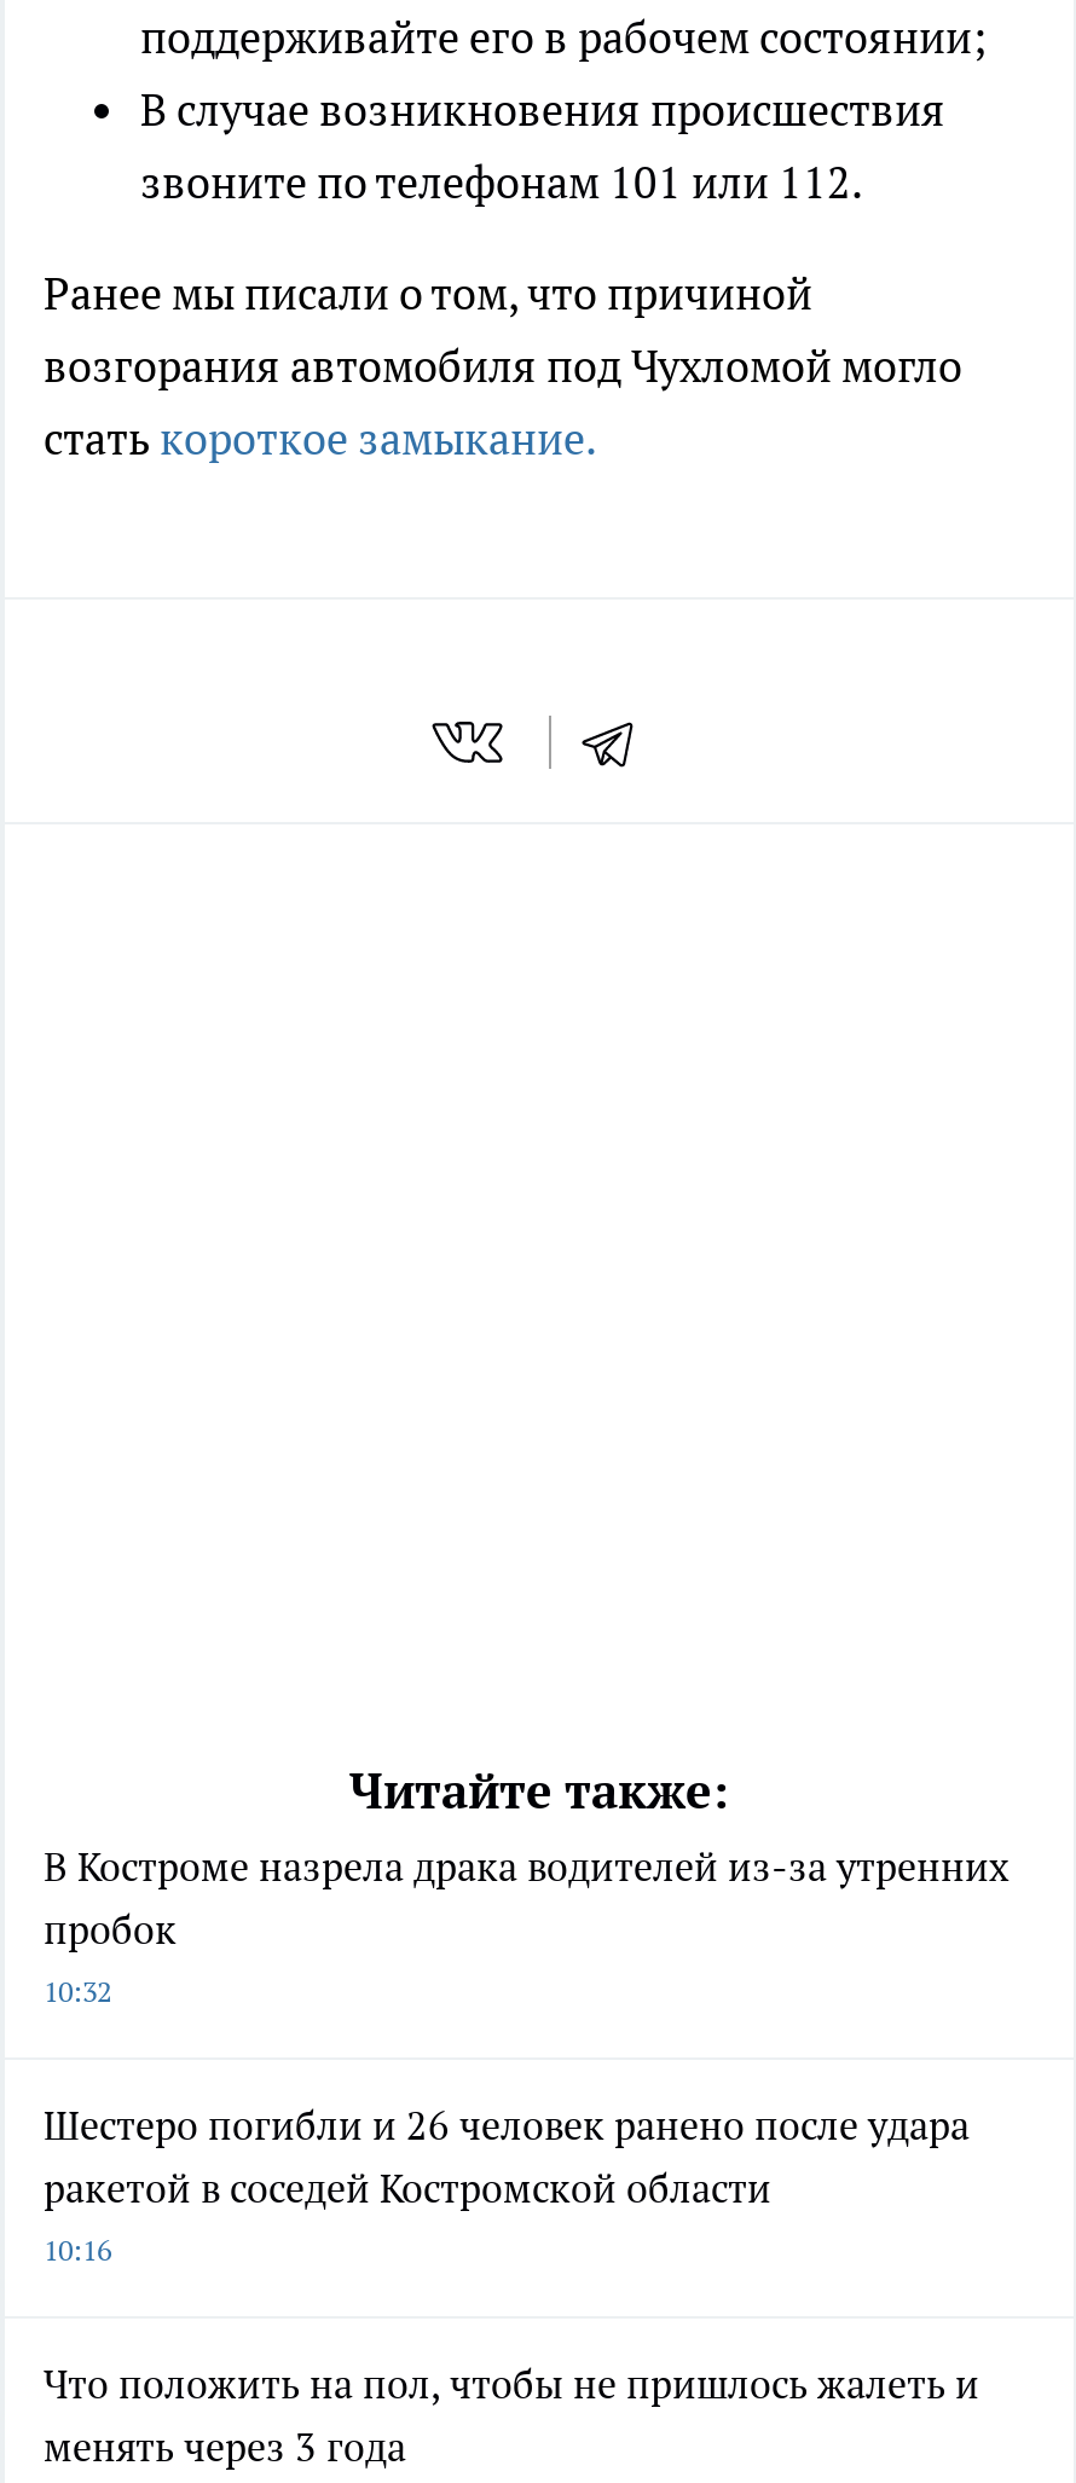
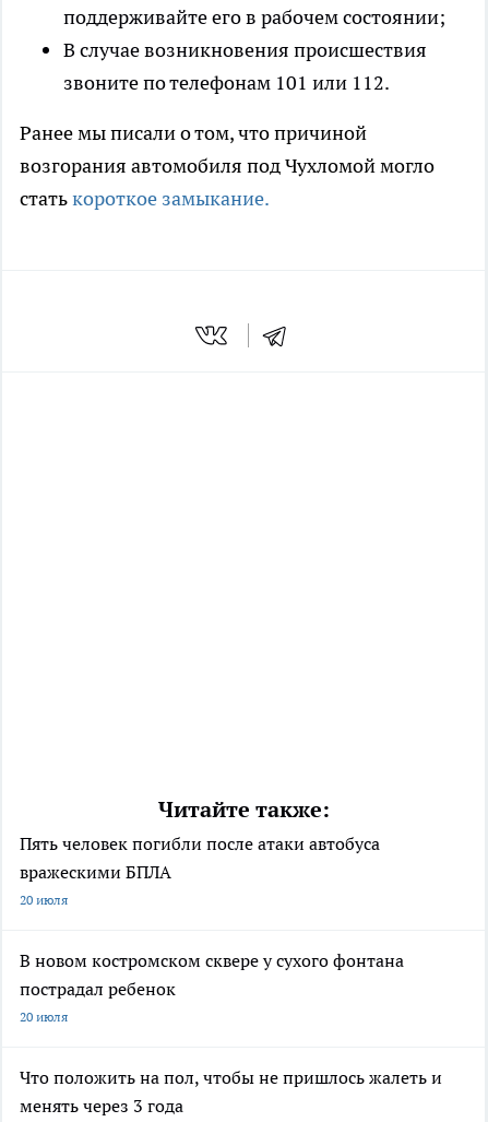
[44,1841,1008,2008] В Костроме назрела драка водителей из-за утренних | пробок | 10:32 -> [20,832,380,907] Пять человек погибли после атаки автобуса | вражескими БПЛА | 20 июля
[44,2100,970,2267] Шестеро погибли и 26 человек ранено после удара | ракетой в соседей Костромской области | 10:16 -> [20,949,404,1024] В новом костромском сквере у сухого фонтана | пострадал ребенок | 20 июля

